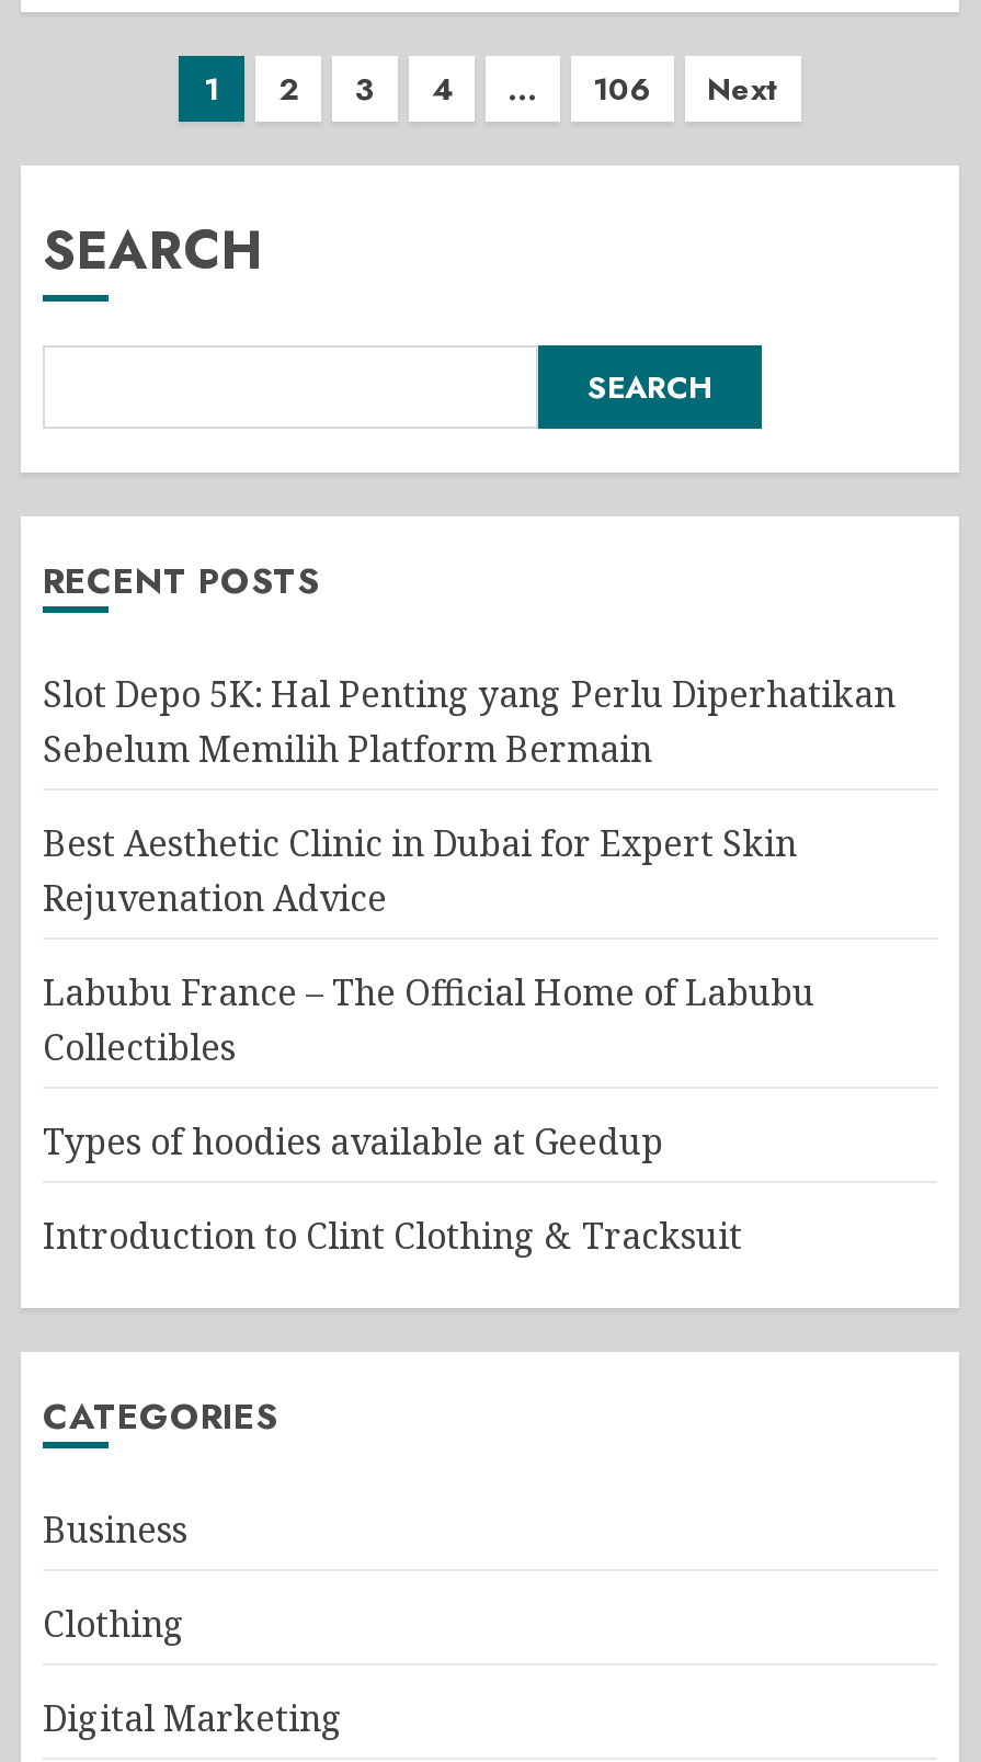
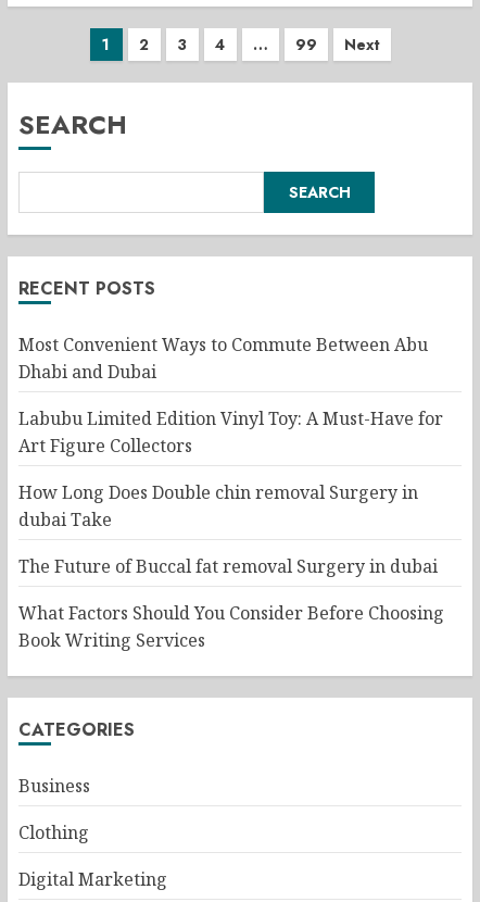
[593,67,652,111] 106 -> [295,34,317,55] 99
[43,670,896,773] Slot Depo 5K: Hal Penting yang Perlu Diperhatikan | Sebelum Memilih Platform Bermain -> [18,333,428,384] Most Convenient Ways to Commute Between Abu | Dhabi and Dubai
[43,819,797,922] Best Aesthetic Clinic in Dubai for Expert Skin | Rejuvenation Advice -> [18,406,443,458] Labubu Limited Edition Vinyl Toy: A Must-Have for | Art Figure Collectors
[43,968,814,1071] Labubu France – The Official Home of Labubu | Collectibles -> [18,480,418,531] How Long Does Double chin removal Surgery in | dubai Take
[43,1117,663,1166] Types of hoodies available at Geedup -> [18,554,438,578] The Future of Buccal fat removal Surgery in dubai
[43,1212,742,1260] Introduction to Clint Clothing & Tracksuit -> [18,601,444,652] What Factors Should You Consider Before Choosing | Book Writing Services

